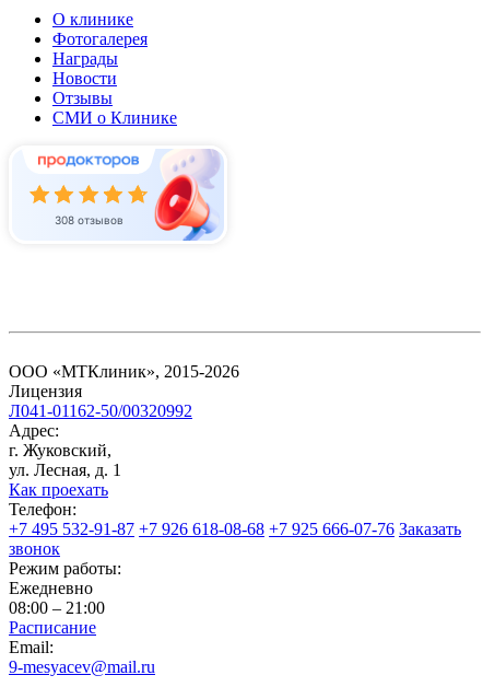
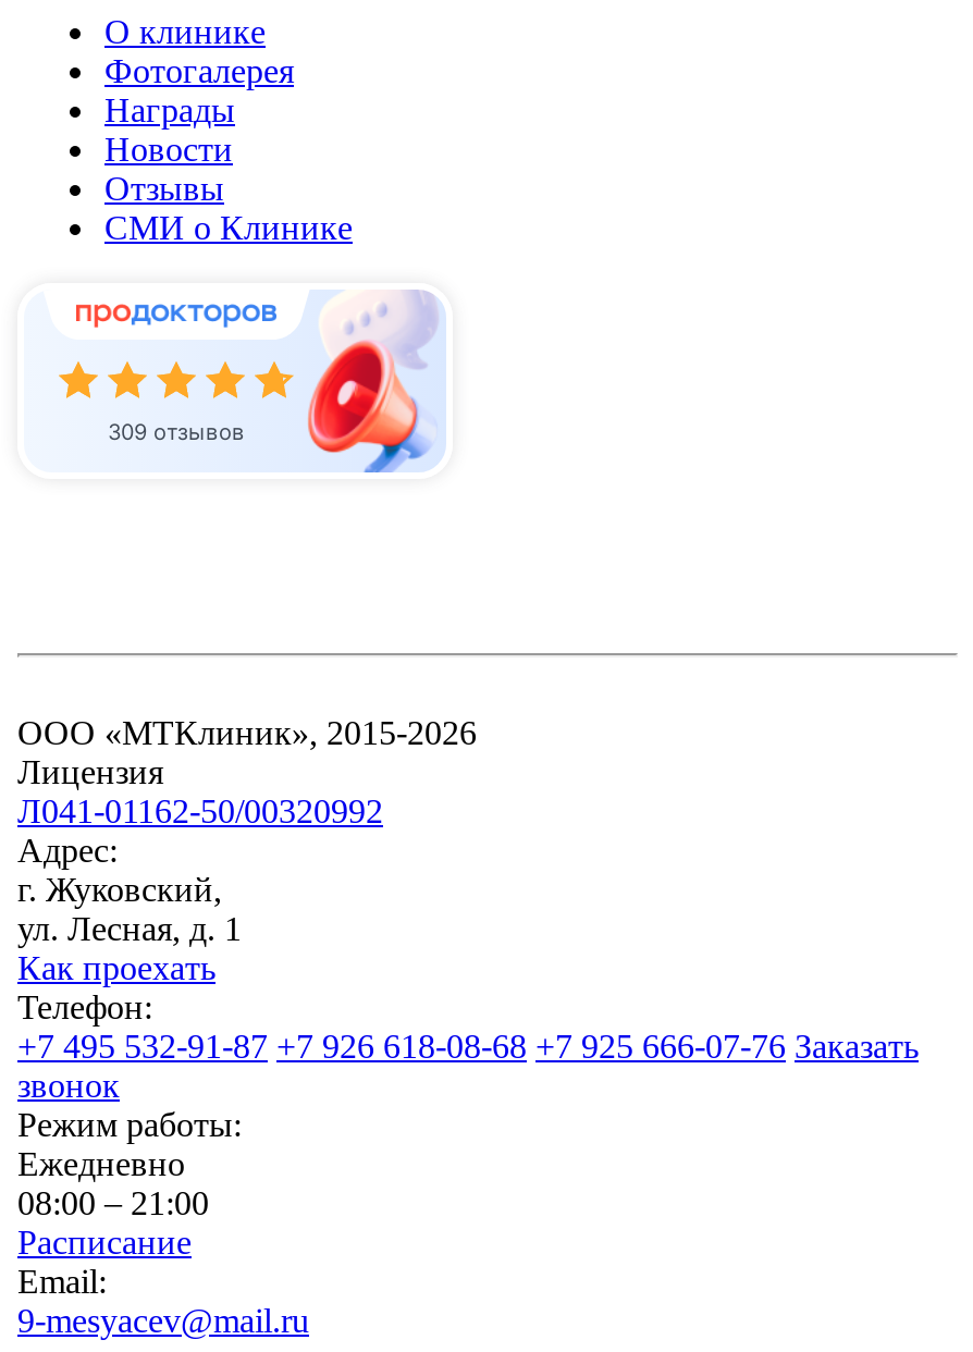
[54,213,123,226] 308 отзывов -> [108,418,245,444] 309 отзывов

